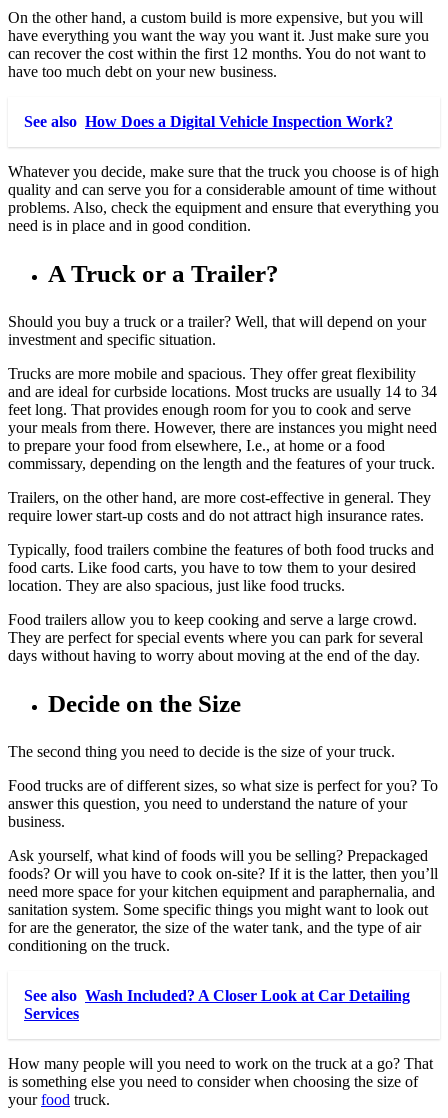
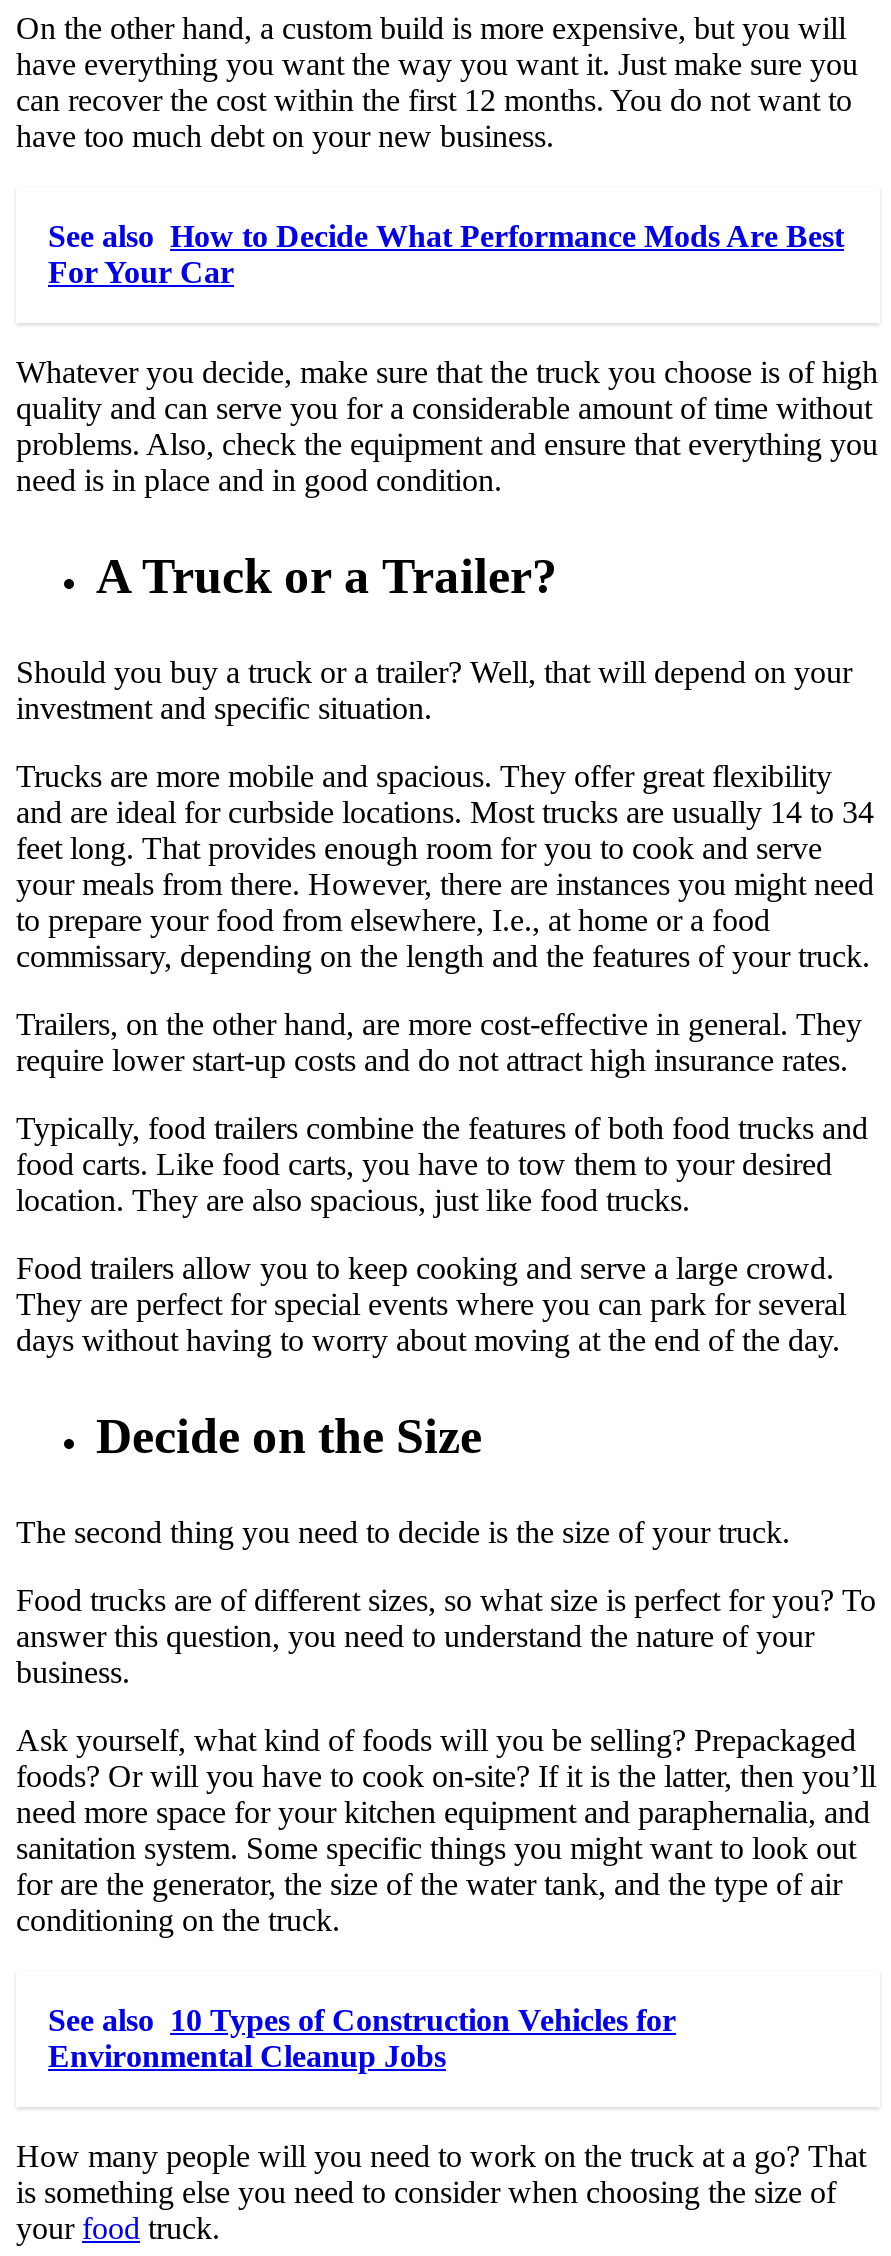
[24,113,393,130] See also How Does a Digital Vehicle Inspection Work? -> [48,219,844,289] See also How to Decide What Performance Mods Are Best | For Your Car
[24,987,410,1022] See also Wash Included? A Closer Look at Car Detailing | Services -> [48,2003,676,2073] See also 10 Types of Construction Vehicles for | Environmental Cleanup Jobs

